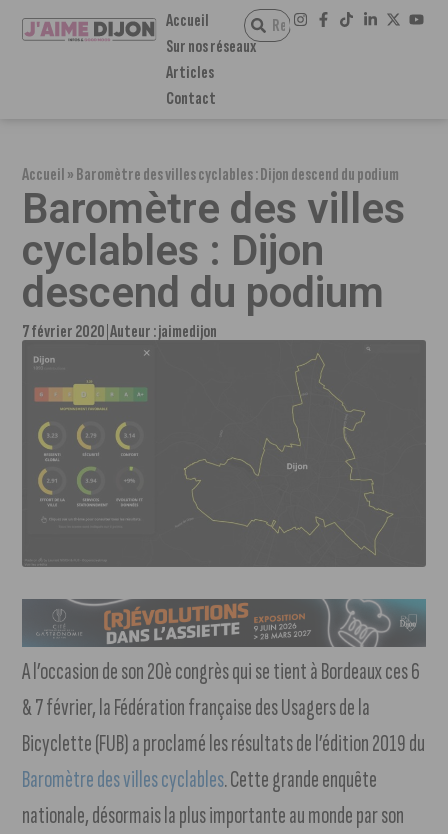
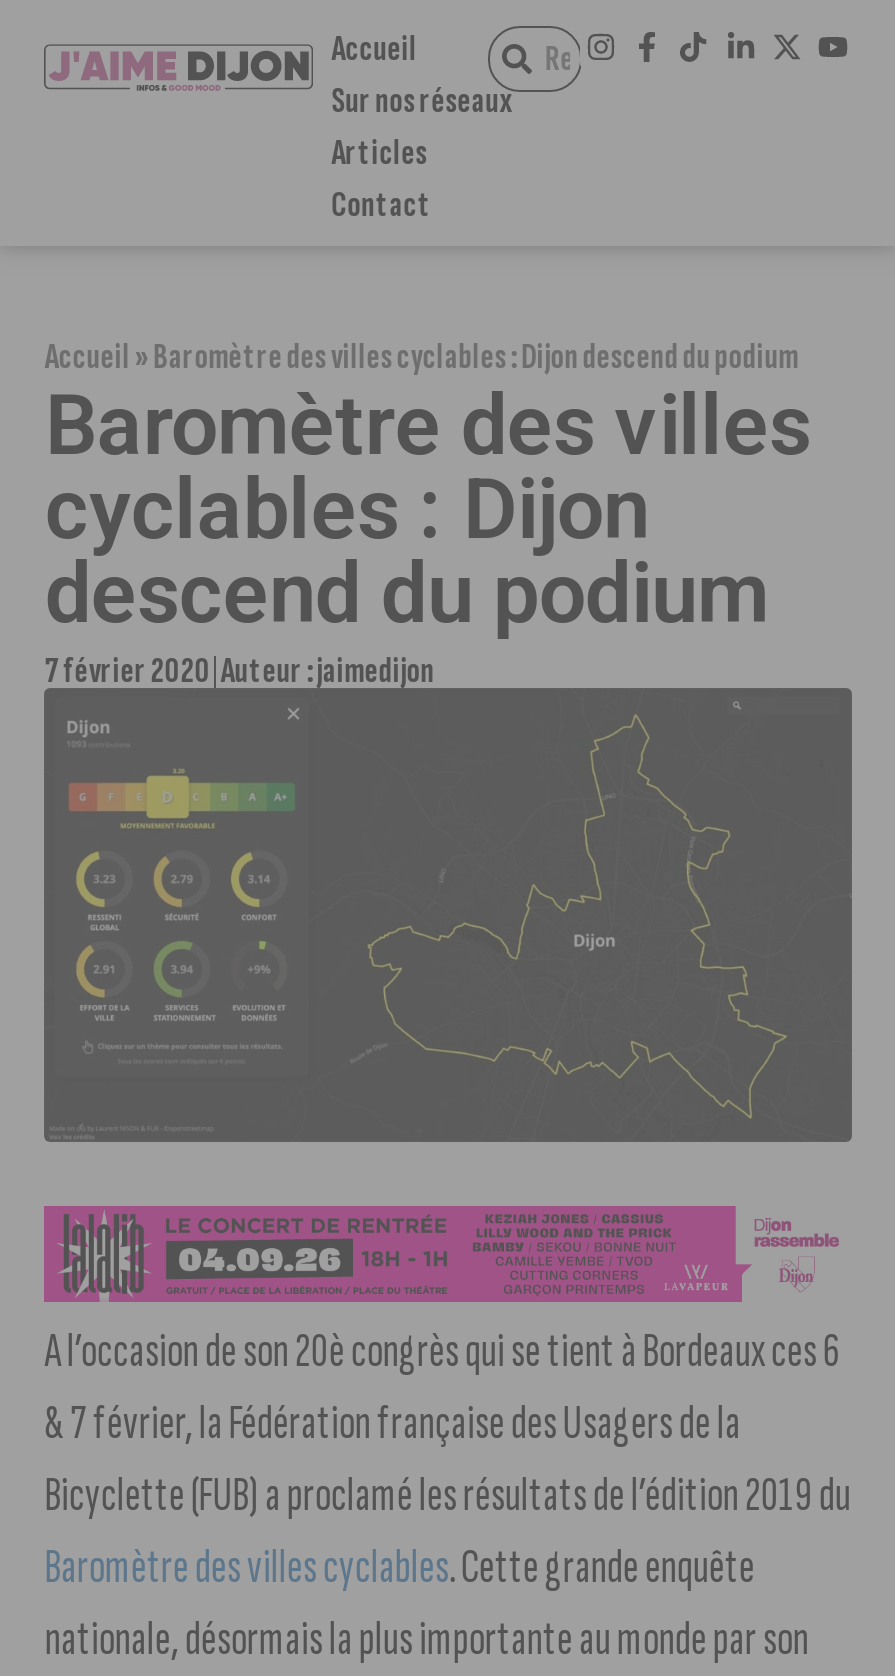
[21,598,427,648] [image] -> [42,1204,852,1304] [image]

